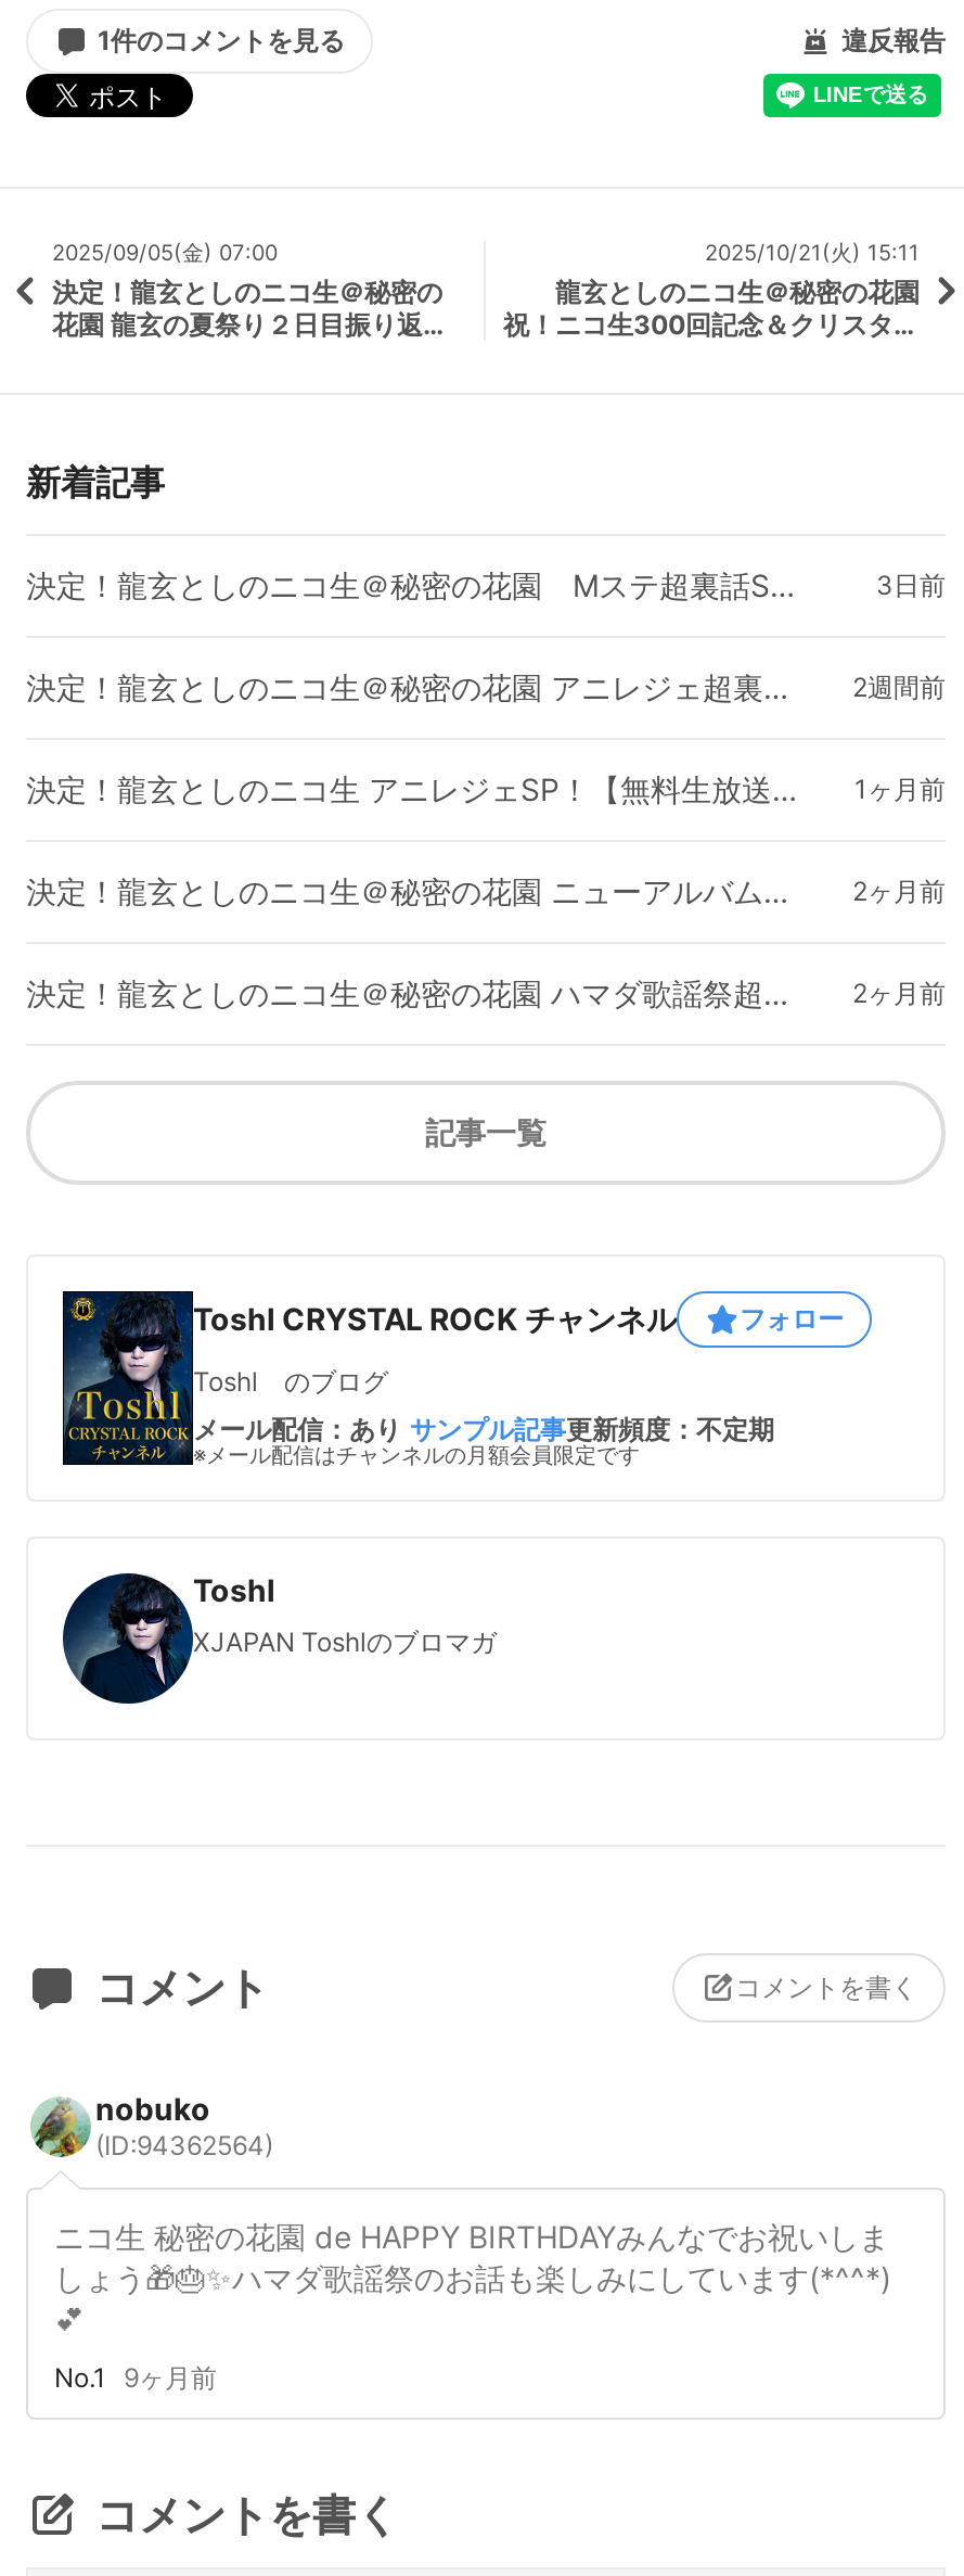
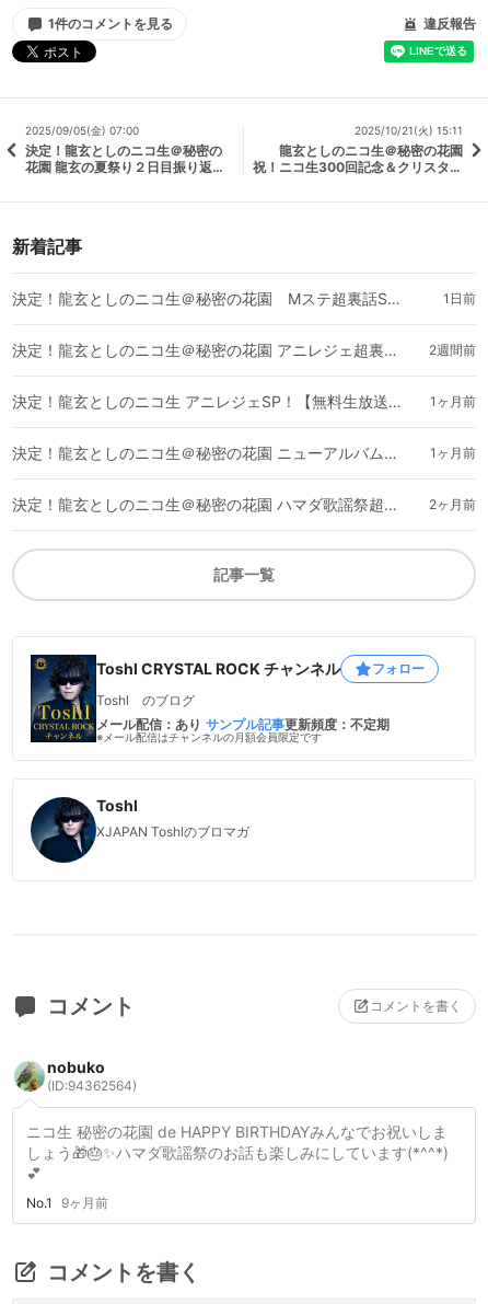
[876,569,946,601] 3日前 -> [443,290,476,307] 1日前
[852,875,946,907] 2ヶ月前 -> [430,445,476,461] 1ヶ月前

